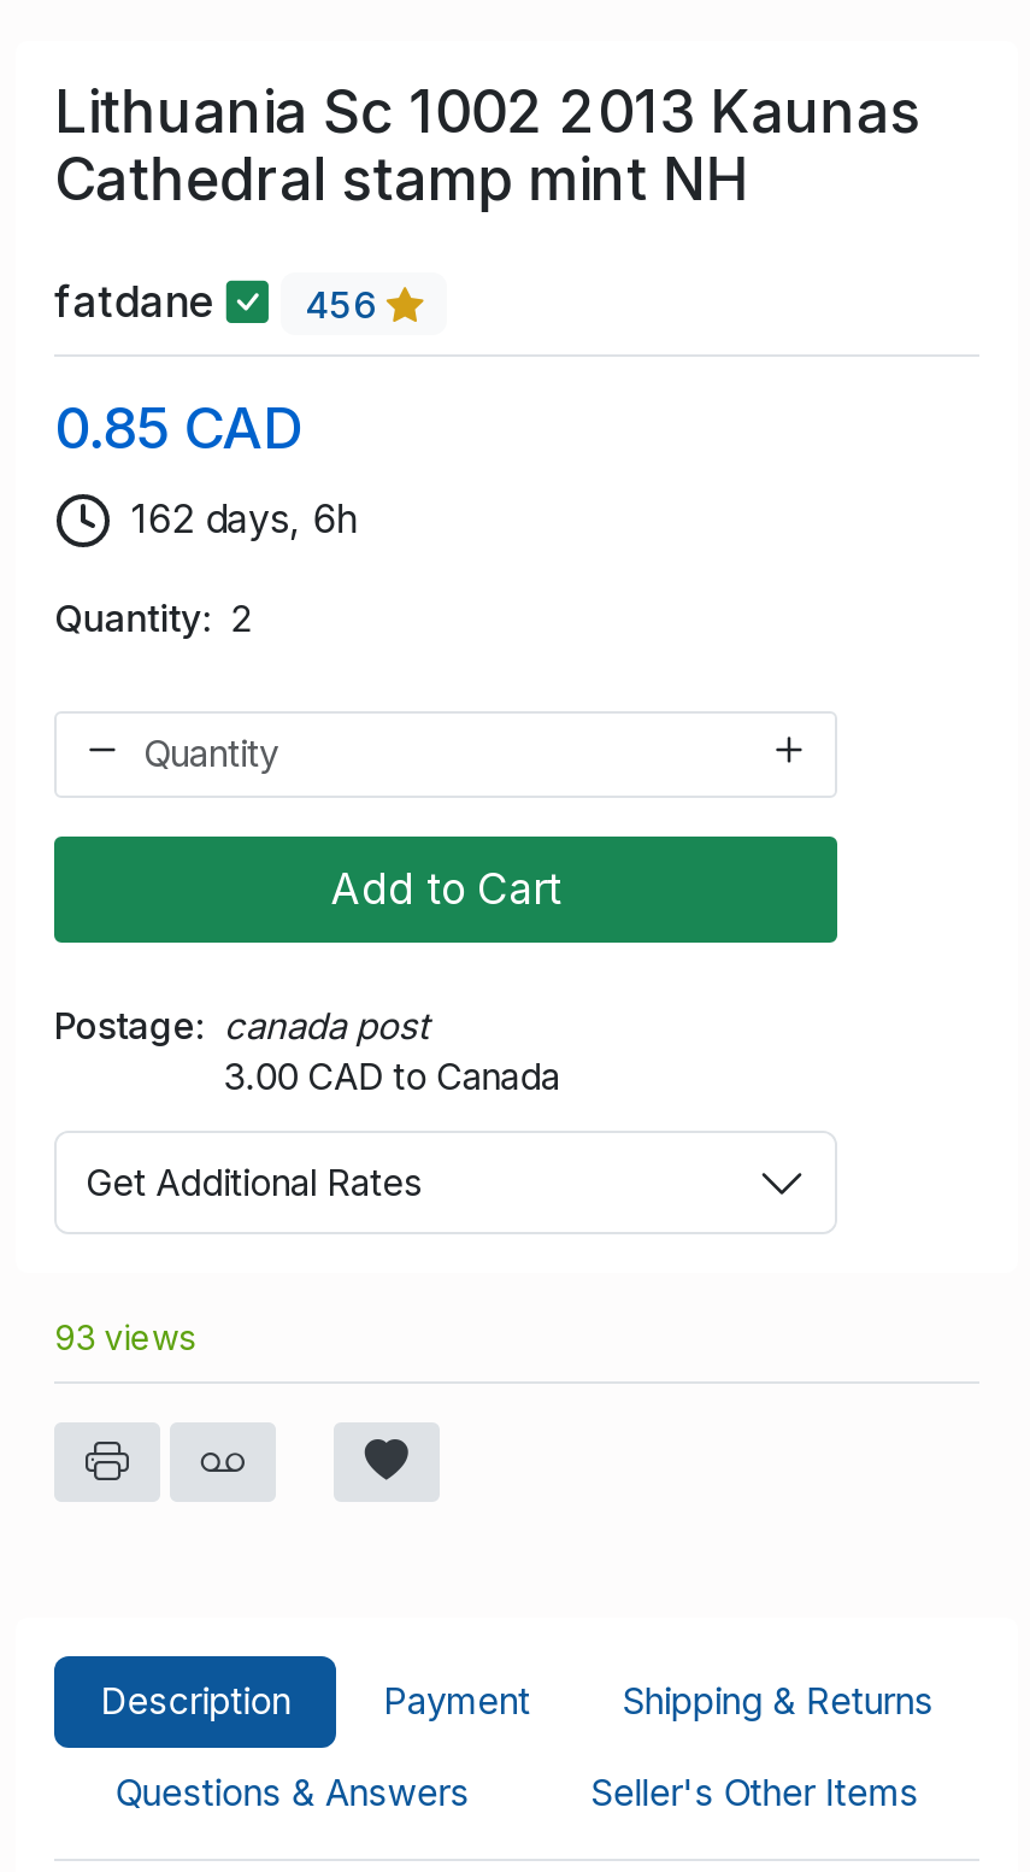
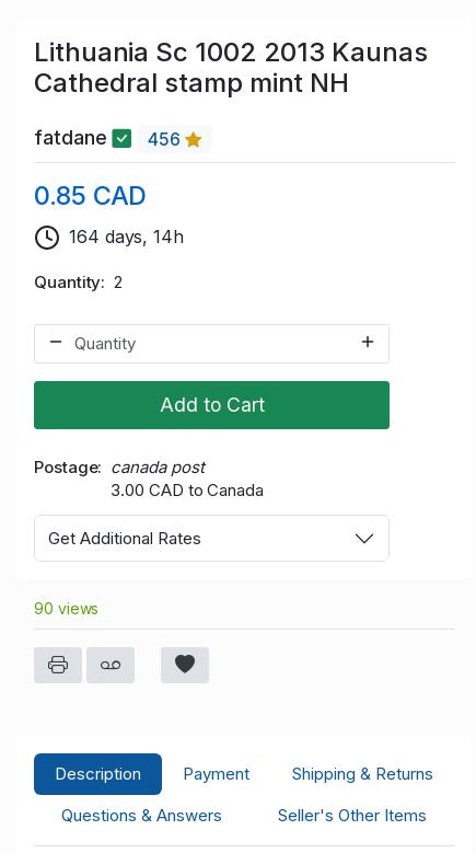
[131,494,360,542] 162 days, 6h -> [69,226,184,247] 164 days, 14h
[54,1317,195,1358] 93 views -> [34,599,99,618] 90 views

